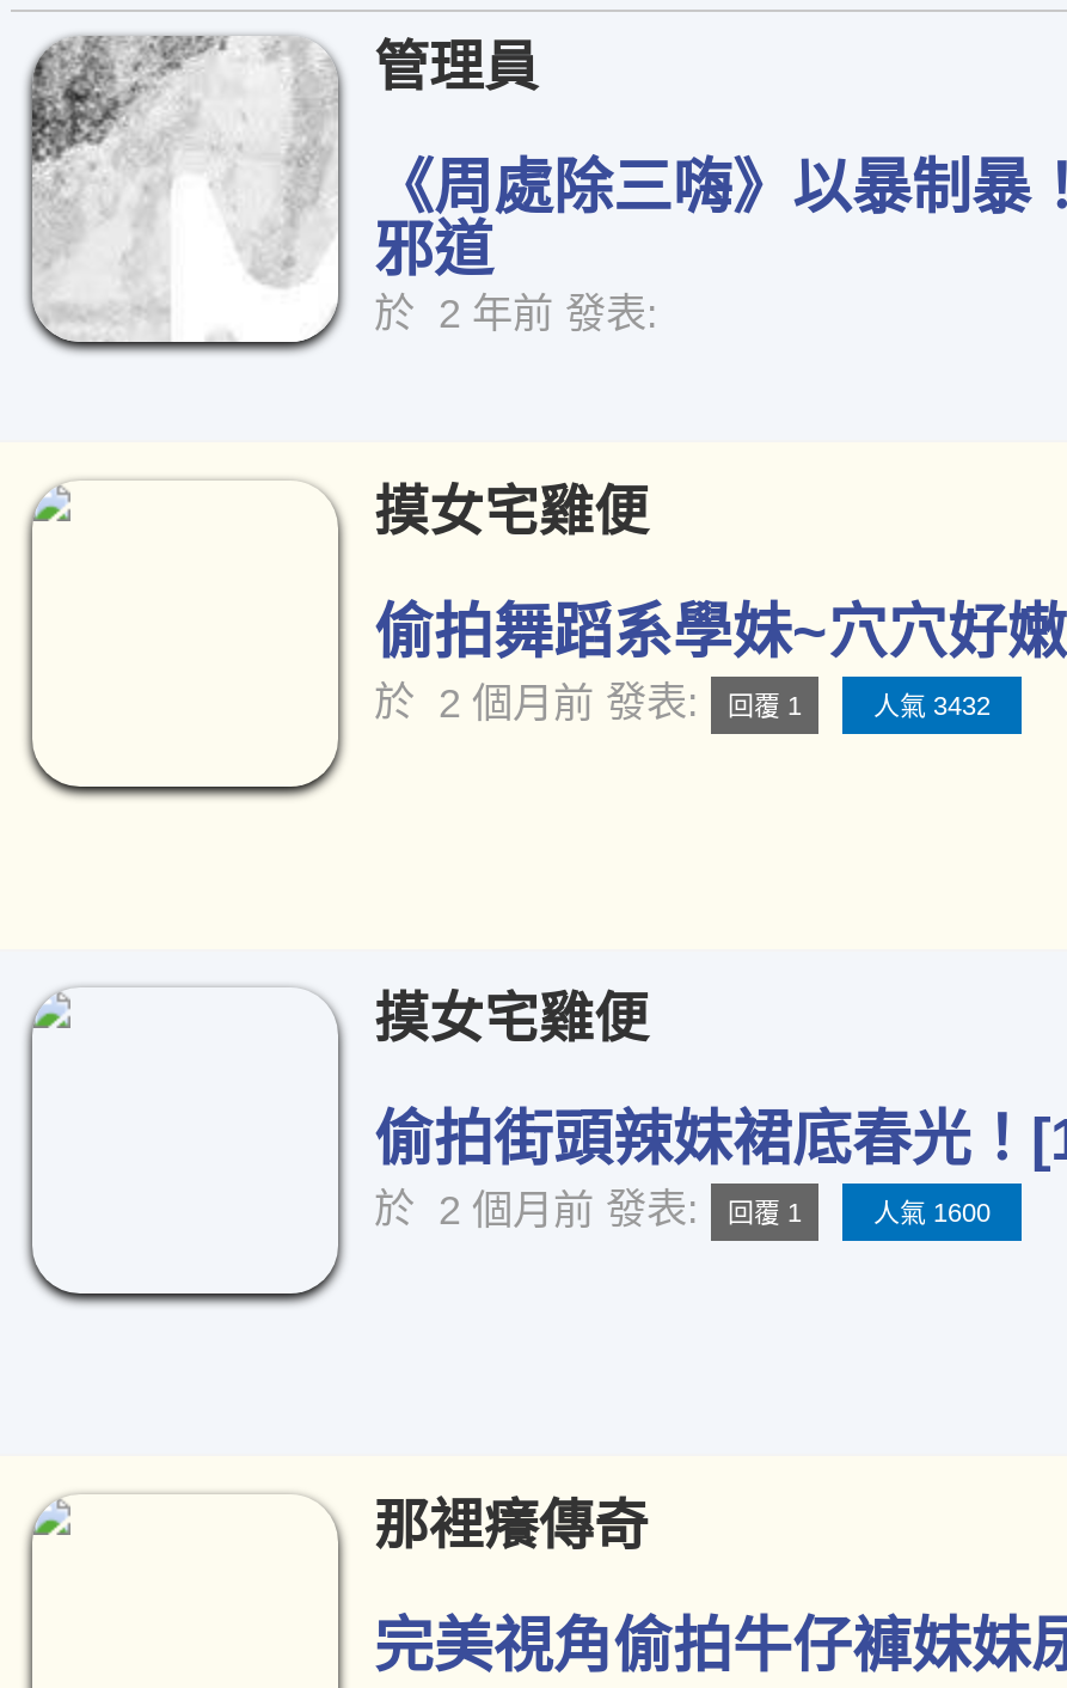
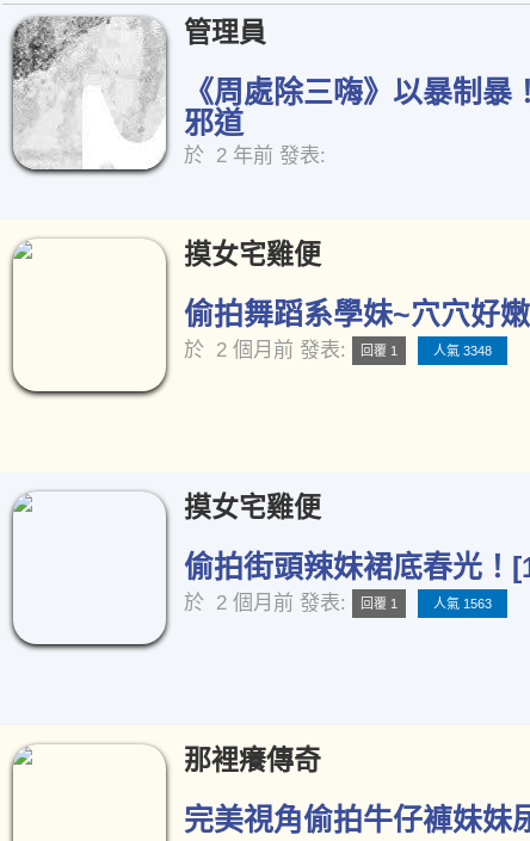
[873,691,991,720] 人氣 3432 -> [433,344,492,358] 人氣 3348
[873,1198,991,1227] 人氣 1600 -> [433,596,492,611] 人氣 1563

